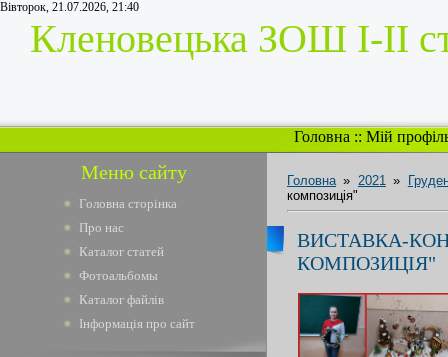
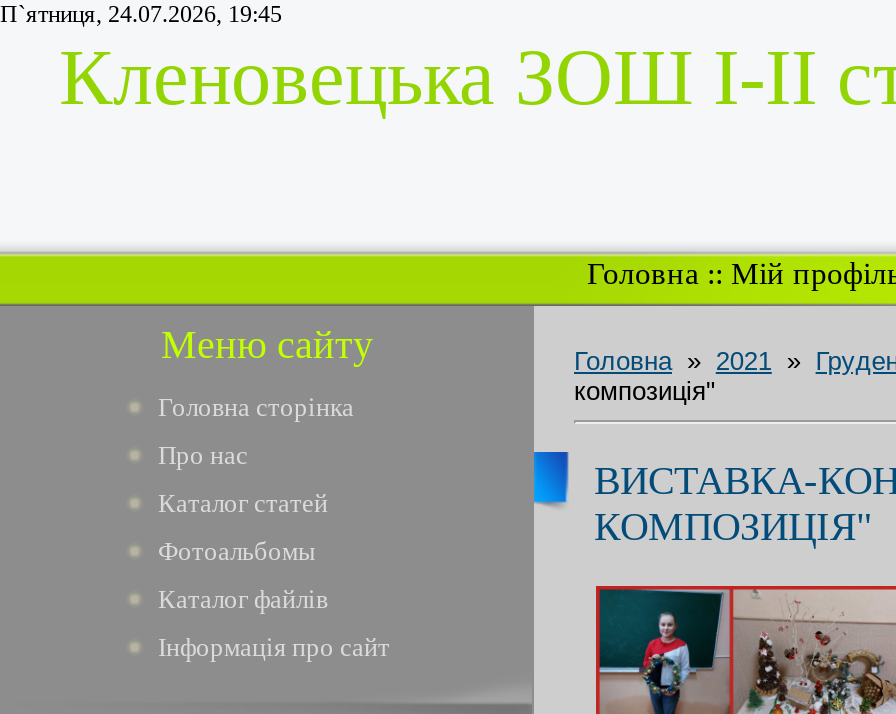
[0,0,139,14] Вівторок, 21.07.2026, 21:40 -> [0,0,282,28] П`ятниця, 24.07.2026, 19:45

